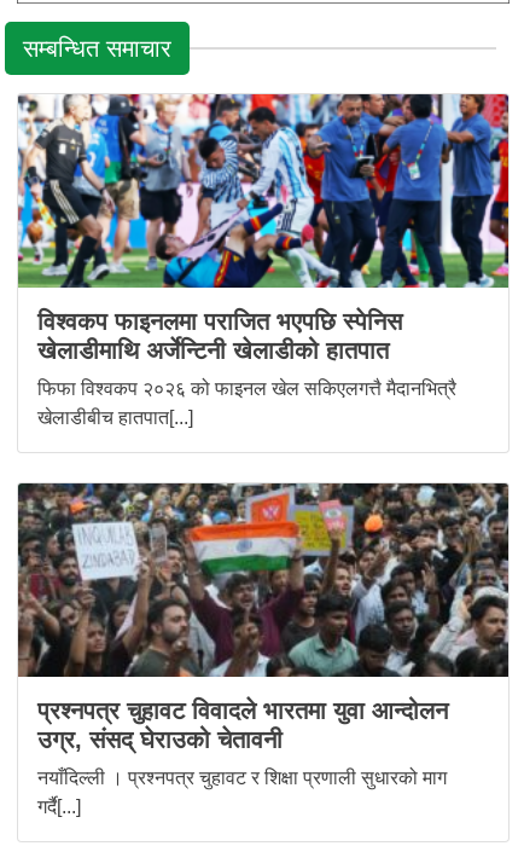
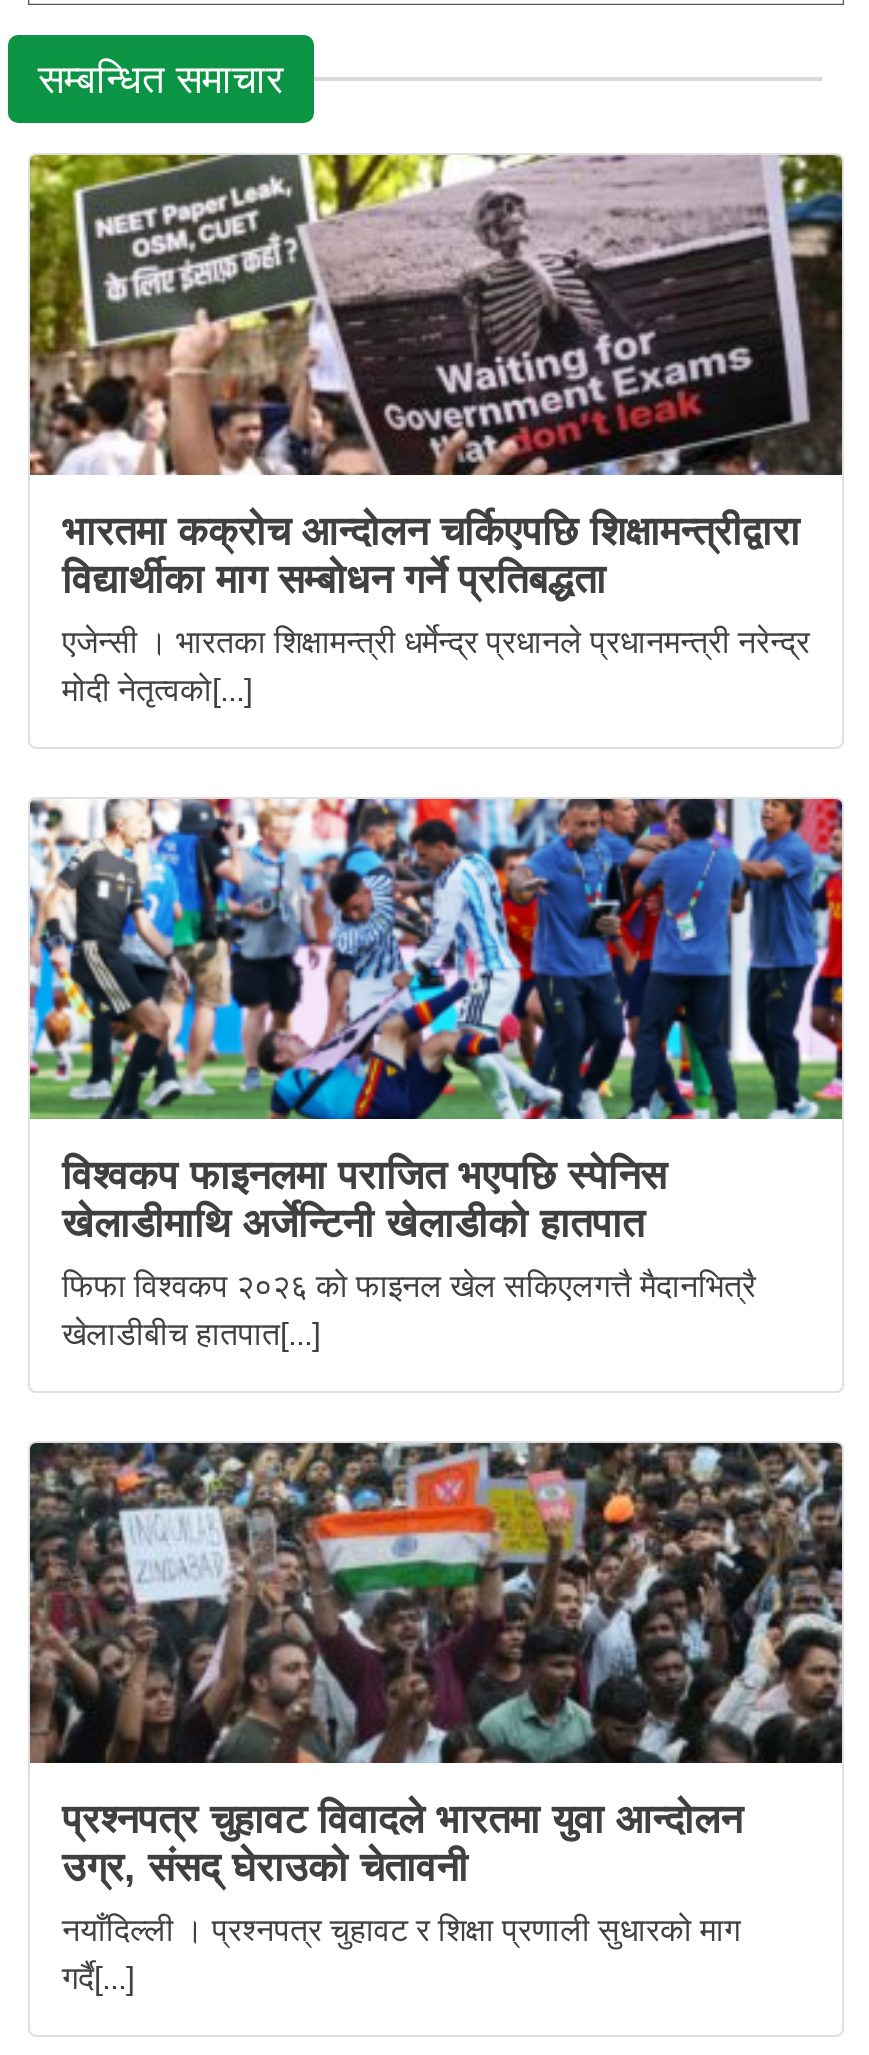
none -> [30,153,844,707] [image] | भारतमा कक्रोच आन्दोलन चर्किएपछि शिक्षामन्त्रीद्वारा | विद्यार्थीका माग सम्बोधन गर्ने प्रतिबद्धता | एजेन्सी । भारतका शिक्षामन्त्री धर्मेन्द्र प्रधानले प्रधानमन्त्री नरेन्द्र | मोदी नेतृत्वको[...]

